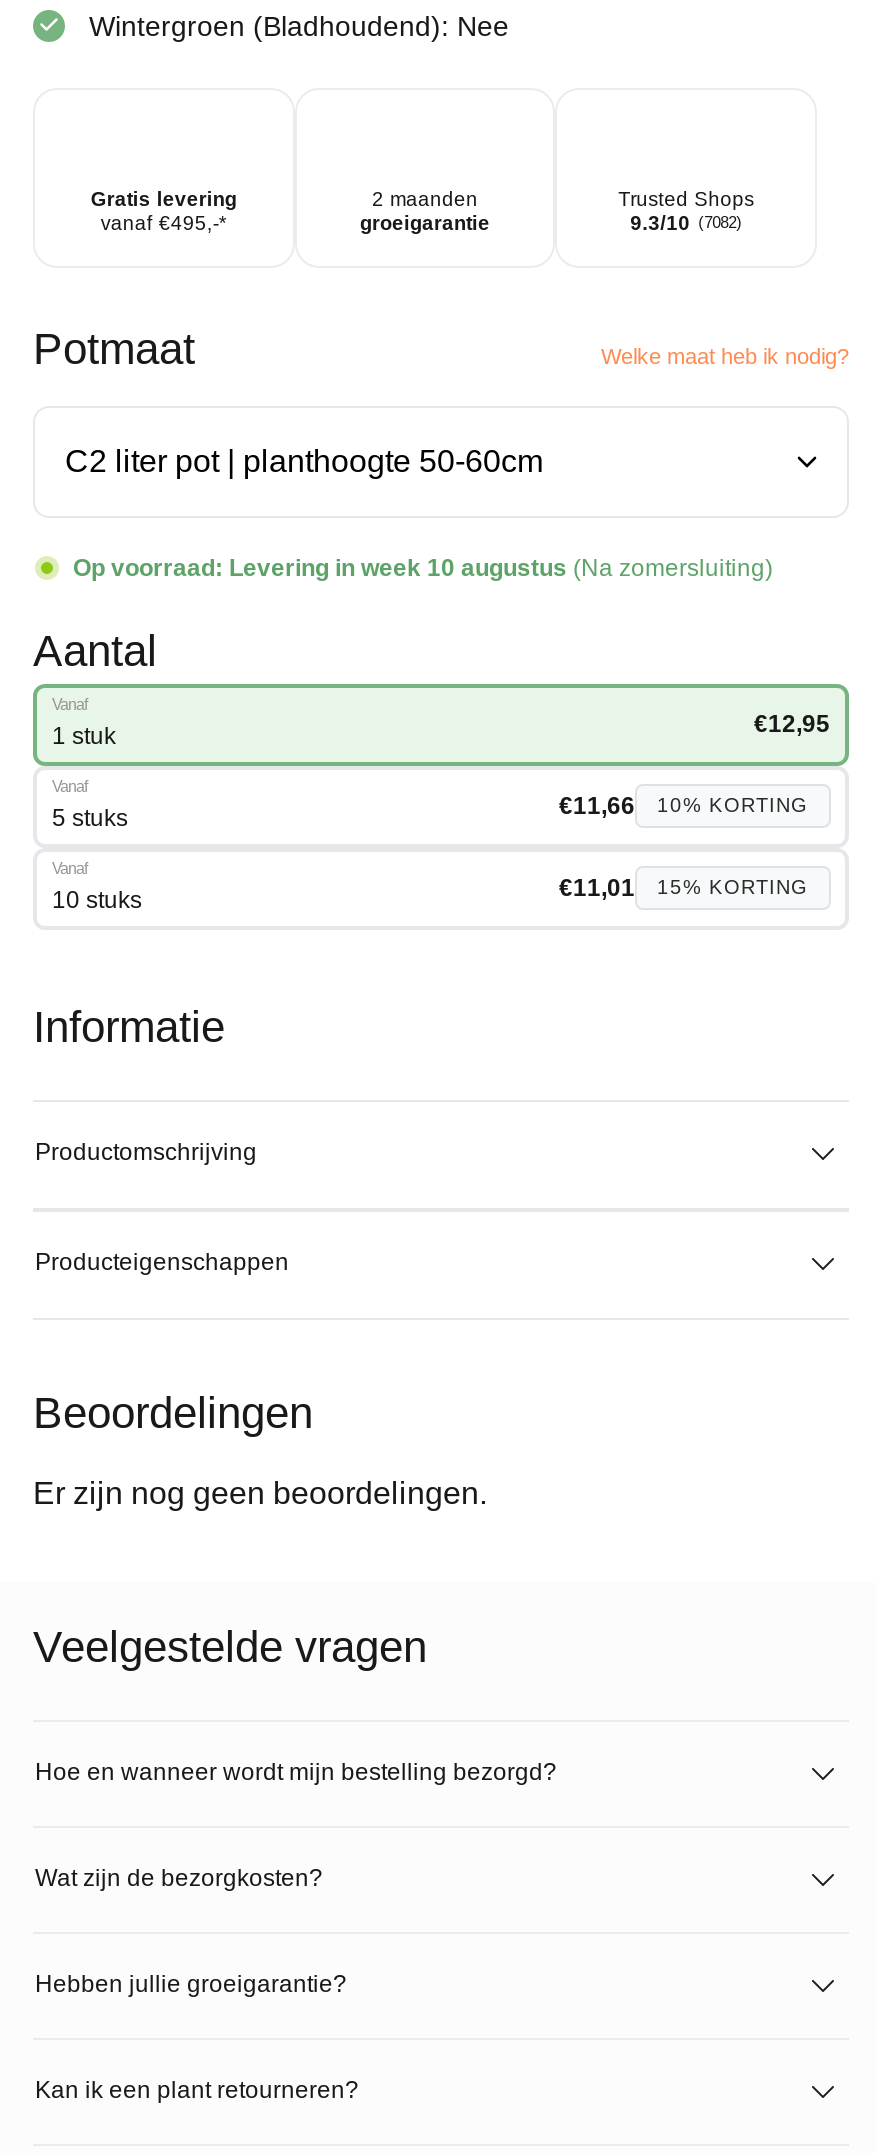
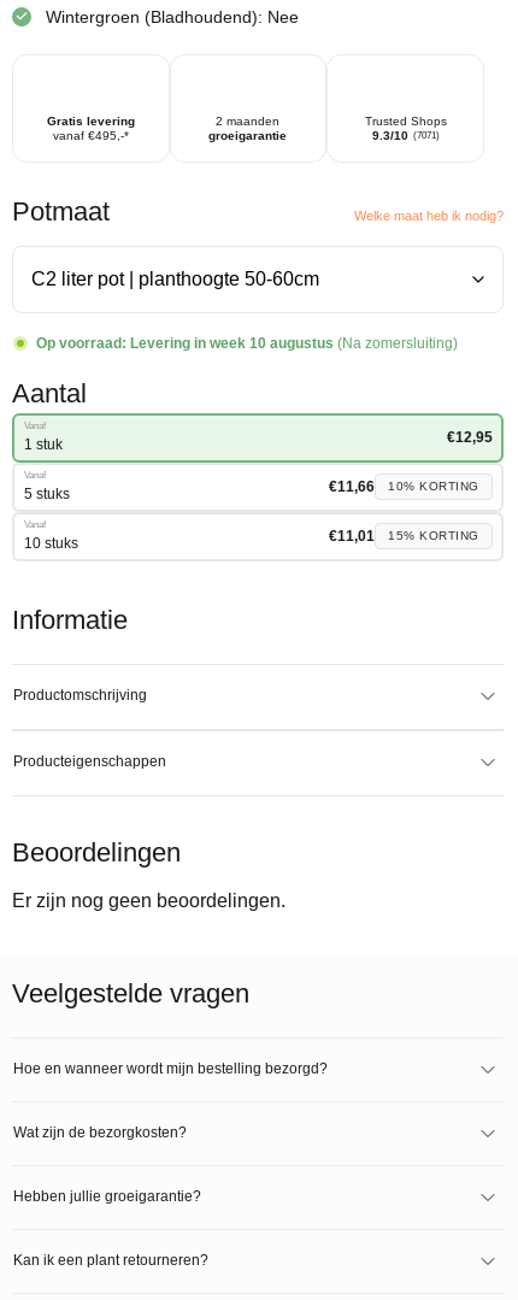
[630,211,742,233] 9.3/10 (7082) -> [372,128,439,142] 9.3/10 (7071)

